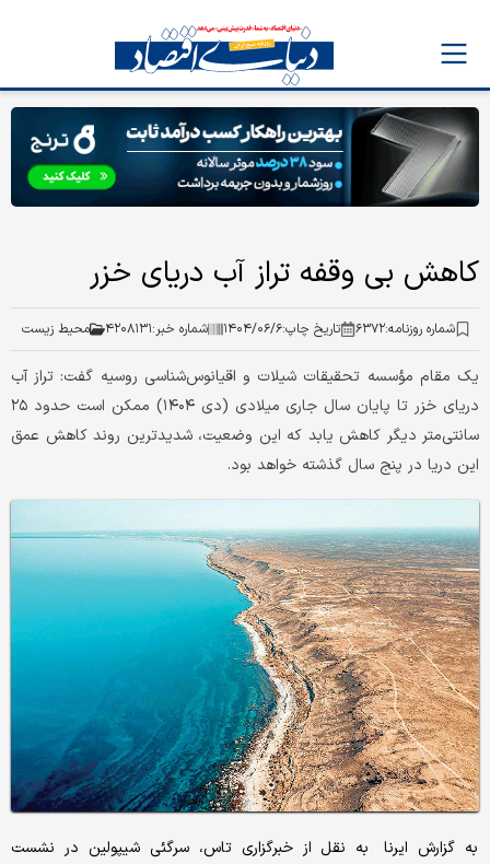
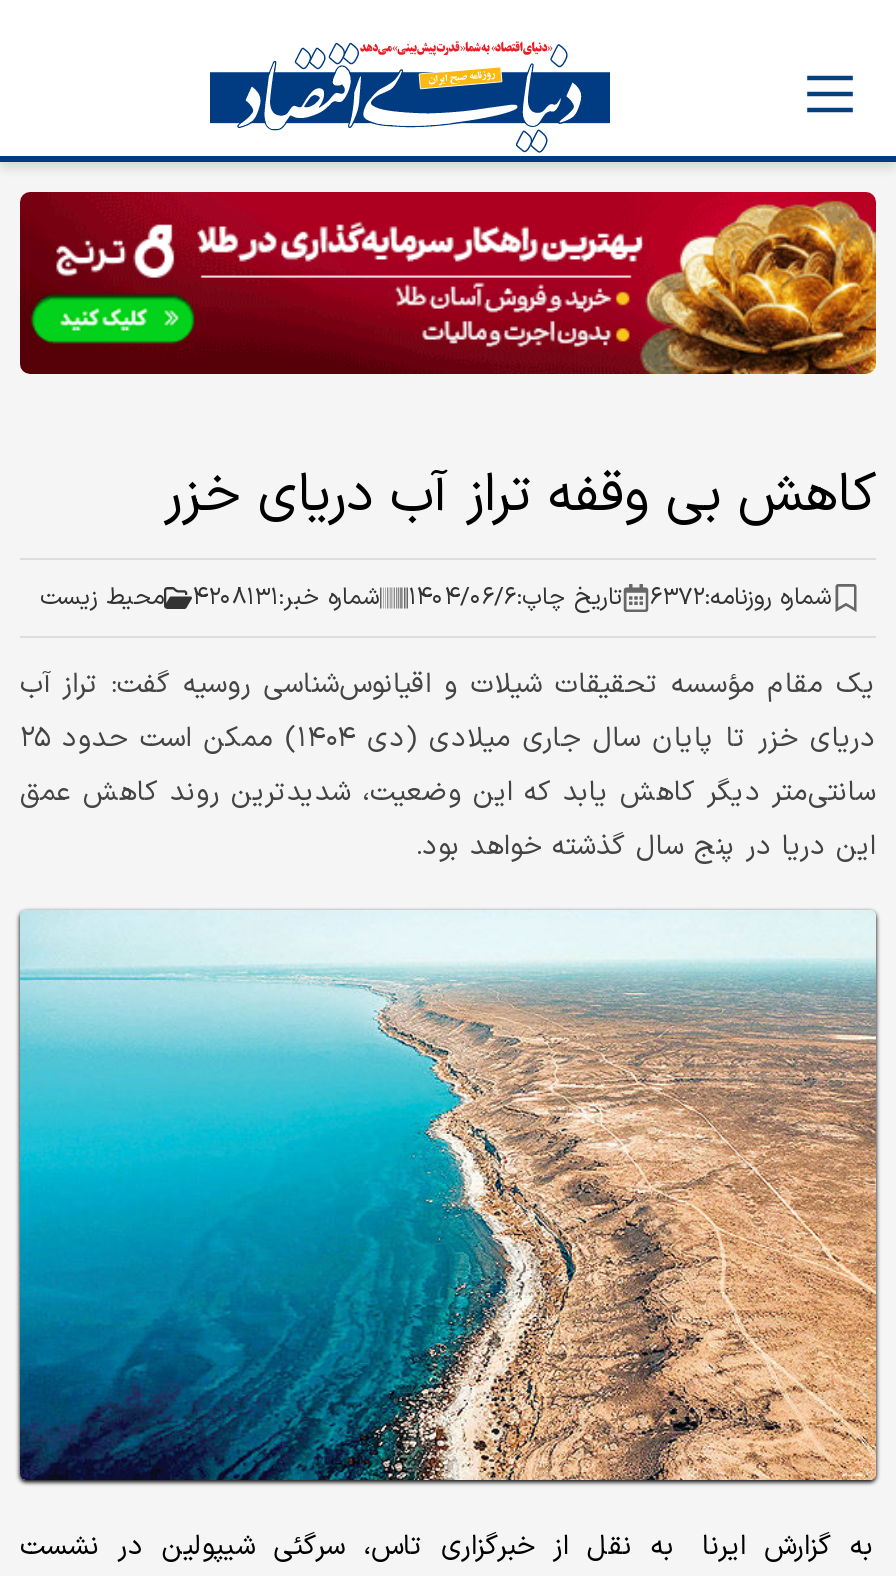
[10,106,480,208] [image] -> [18,190,878,376] [image]

